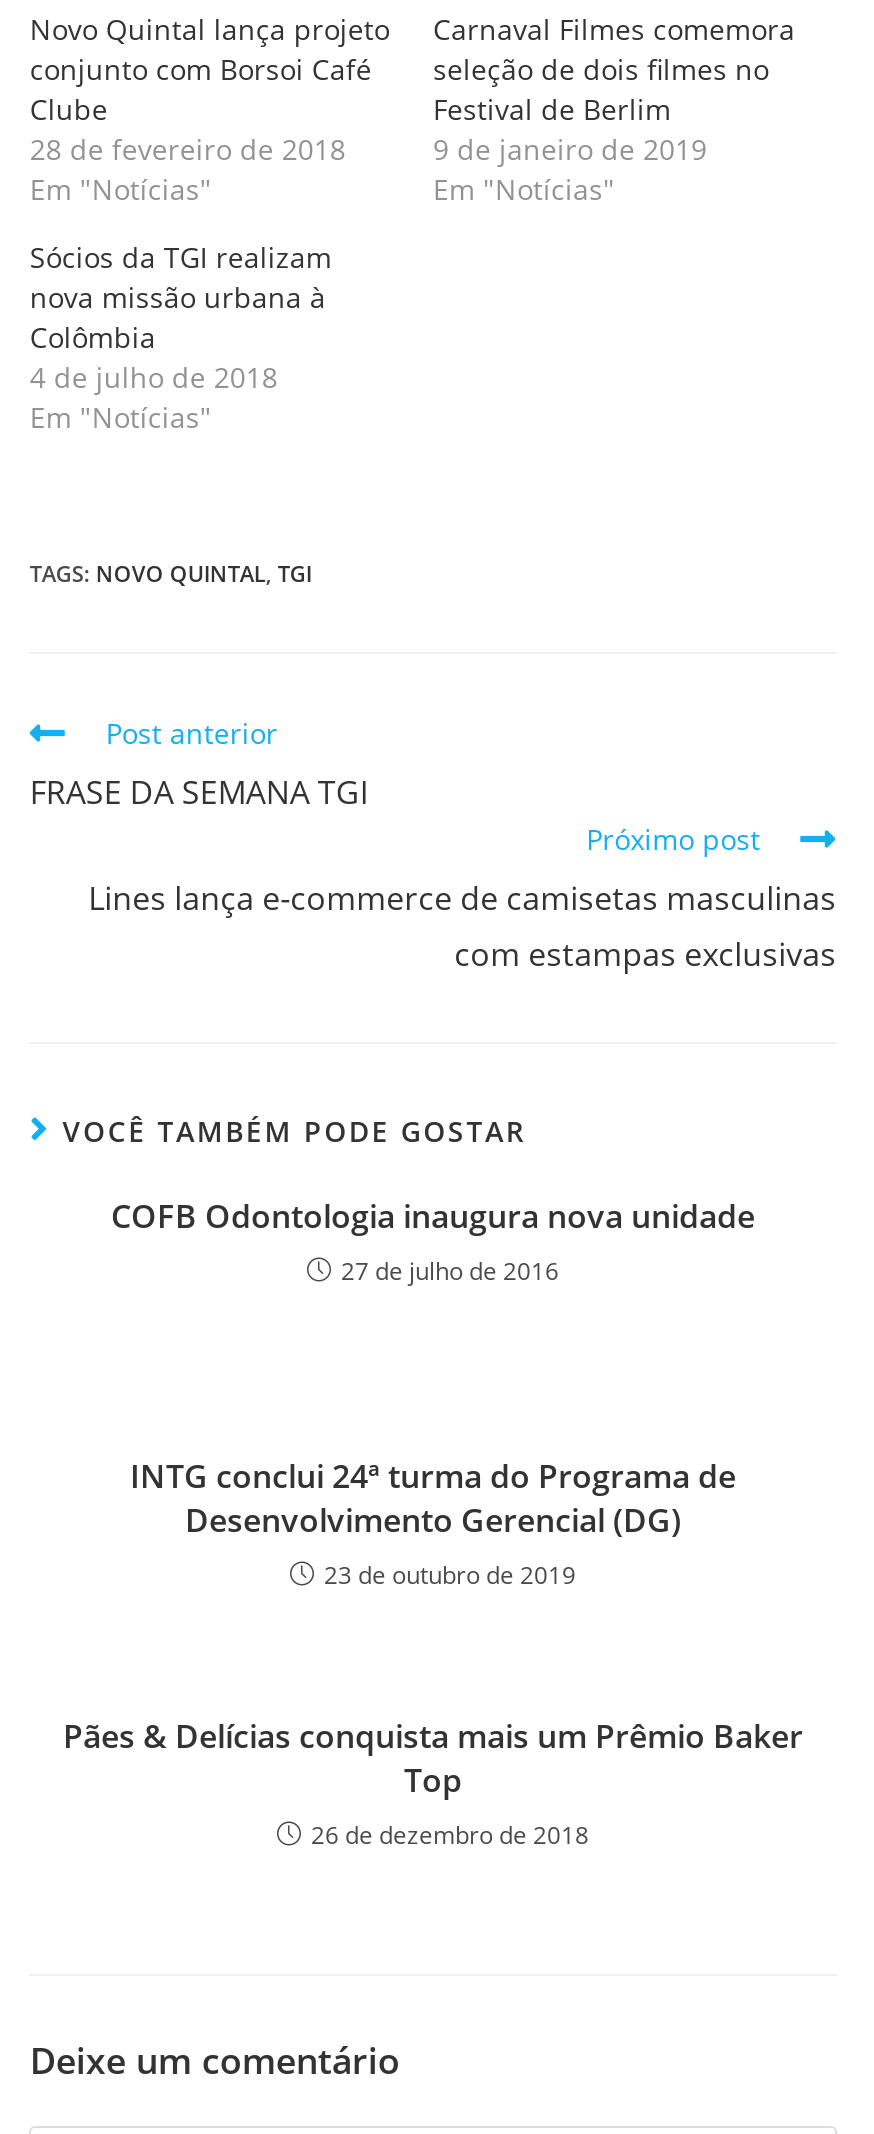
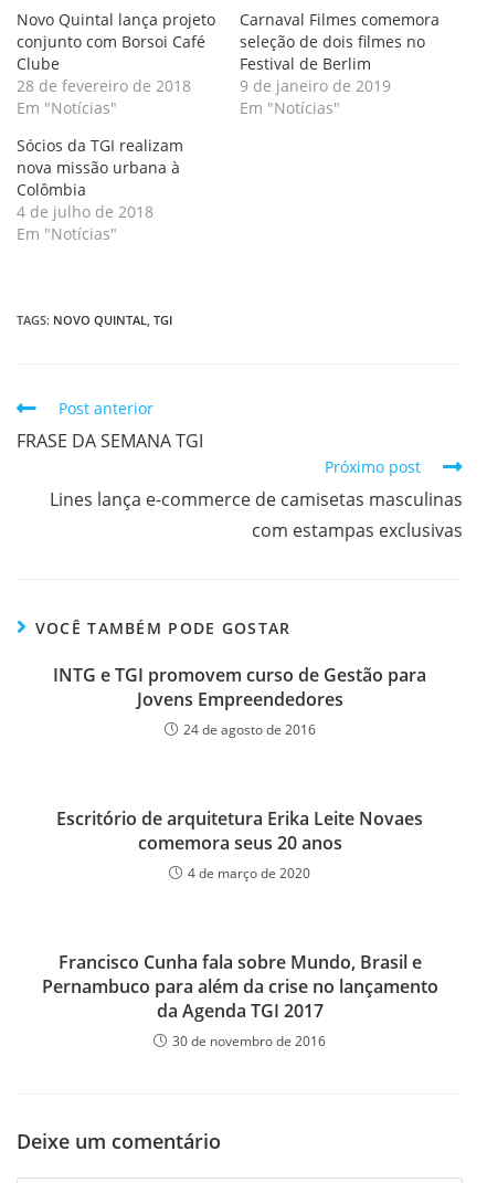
[111,1194,755,1288] COFB Odontologia inaugura nova unidade | 27 de julho de 2016 -> [53,663,426,739] INTG e TGI promovem curso de Gestão para | Jovens Empreendedores | 24 de agosto de 2016
[130,1454,736,1592] INTG conclui 24ª turma do Programa de | Desenvolvimento Gerencial (DG) | 23 de outubro de 2019 -> [56,806,423,883] Escritório de arquitetura Erika Leite Novaes | comemora seus 20 anos | 4 de março de 2020
[63,1714,803,1852] Pães & Delícias conquista mais um Prêmio Baker | Top | 26 de dezembro de 2018 -> [41,950,438,1050] Francisco Cunha fala sobre Mundo, Brasil e | Pernambuco para além da crise no lançamento | da Agenda TGI 2017 | 30 de novembro de 2016

